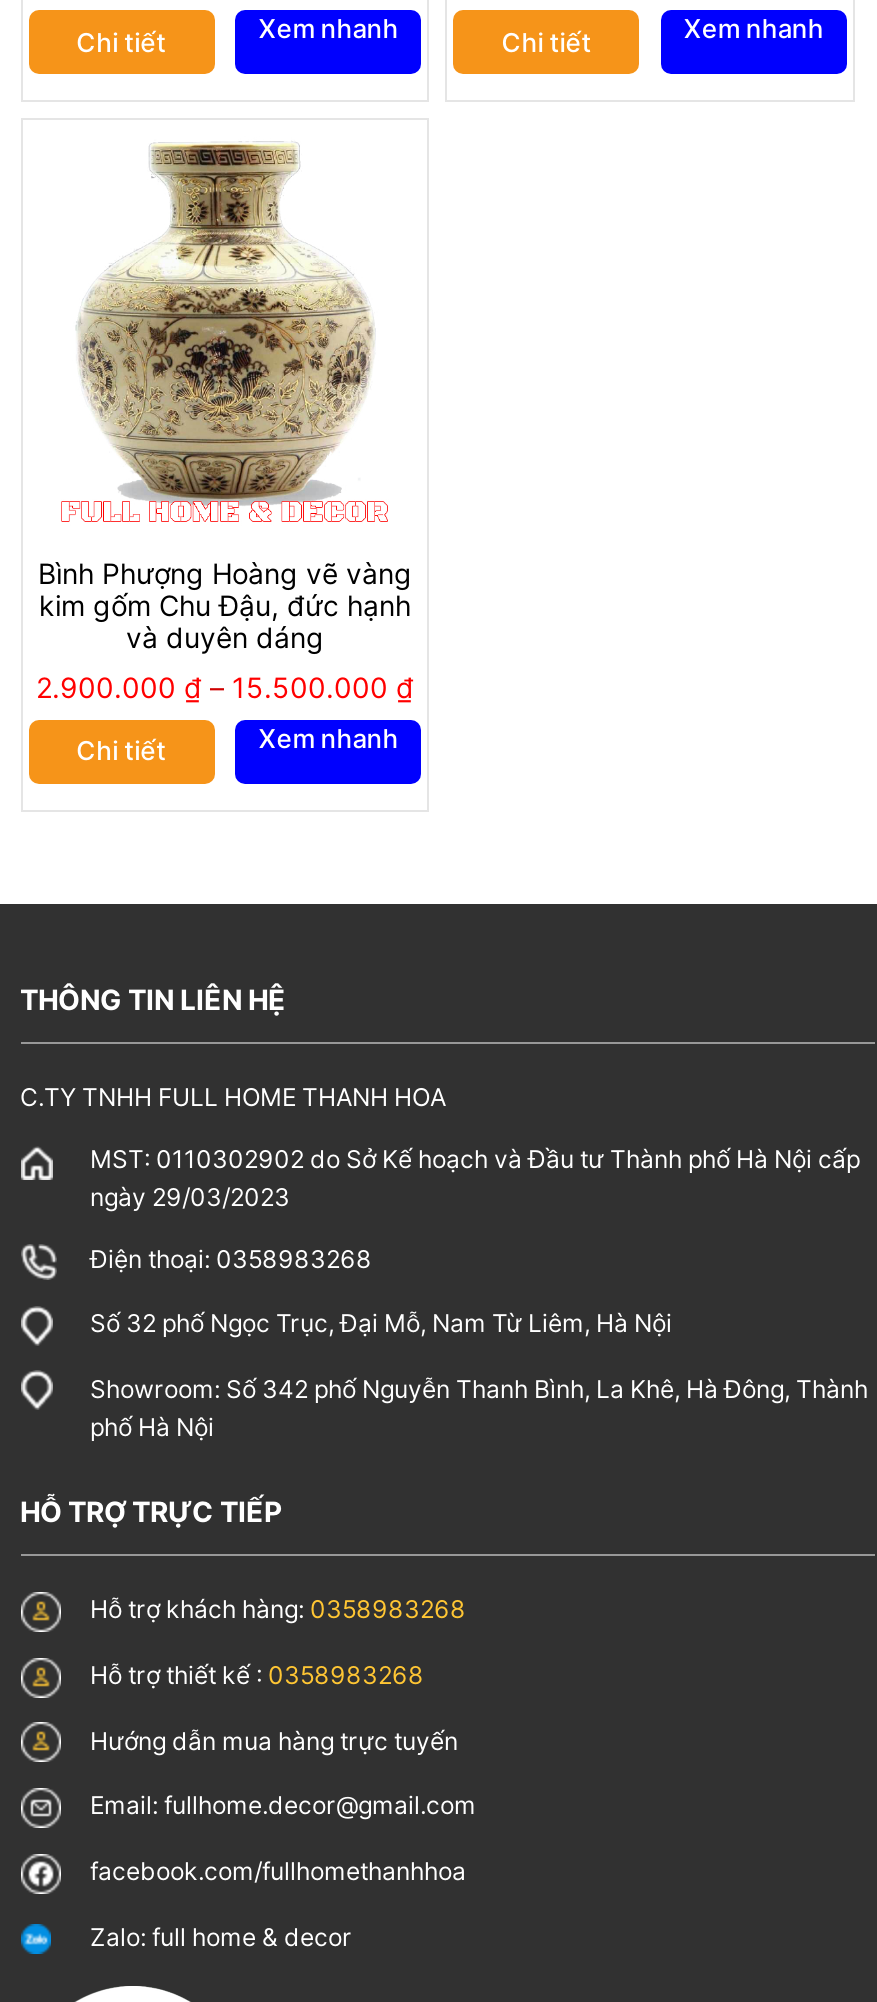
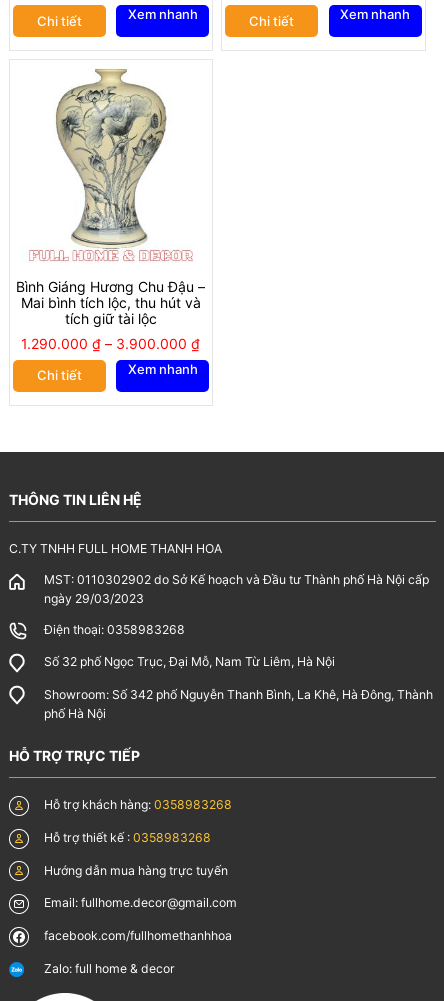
[38,138,412,653] [image] | Bình Phượng Hoàng vẽ vàng | kim gốm Chu Đậu, đức hạnh | và duyên dáng -> [16,68,205,327] [image] | Bình Giáng Hương Chu Đậu – | Mai bình tích lộc, thu hút và | tích giữ tài lộc
[36,669,414,703] 2.900.000 ₫ – 15.500.000 ₫ -> [21,335,200,352] 1.290.000 ₫ – 3.900.000 ₫

